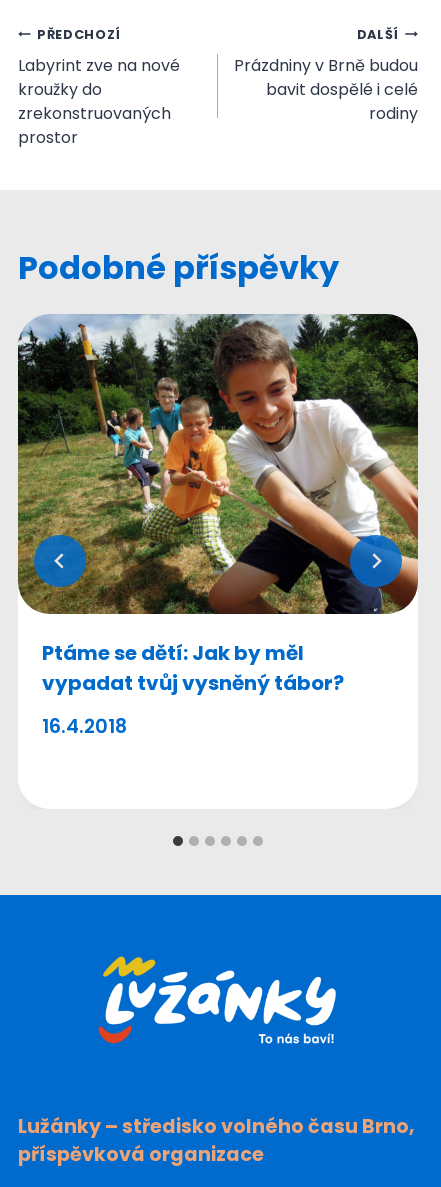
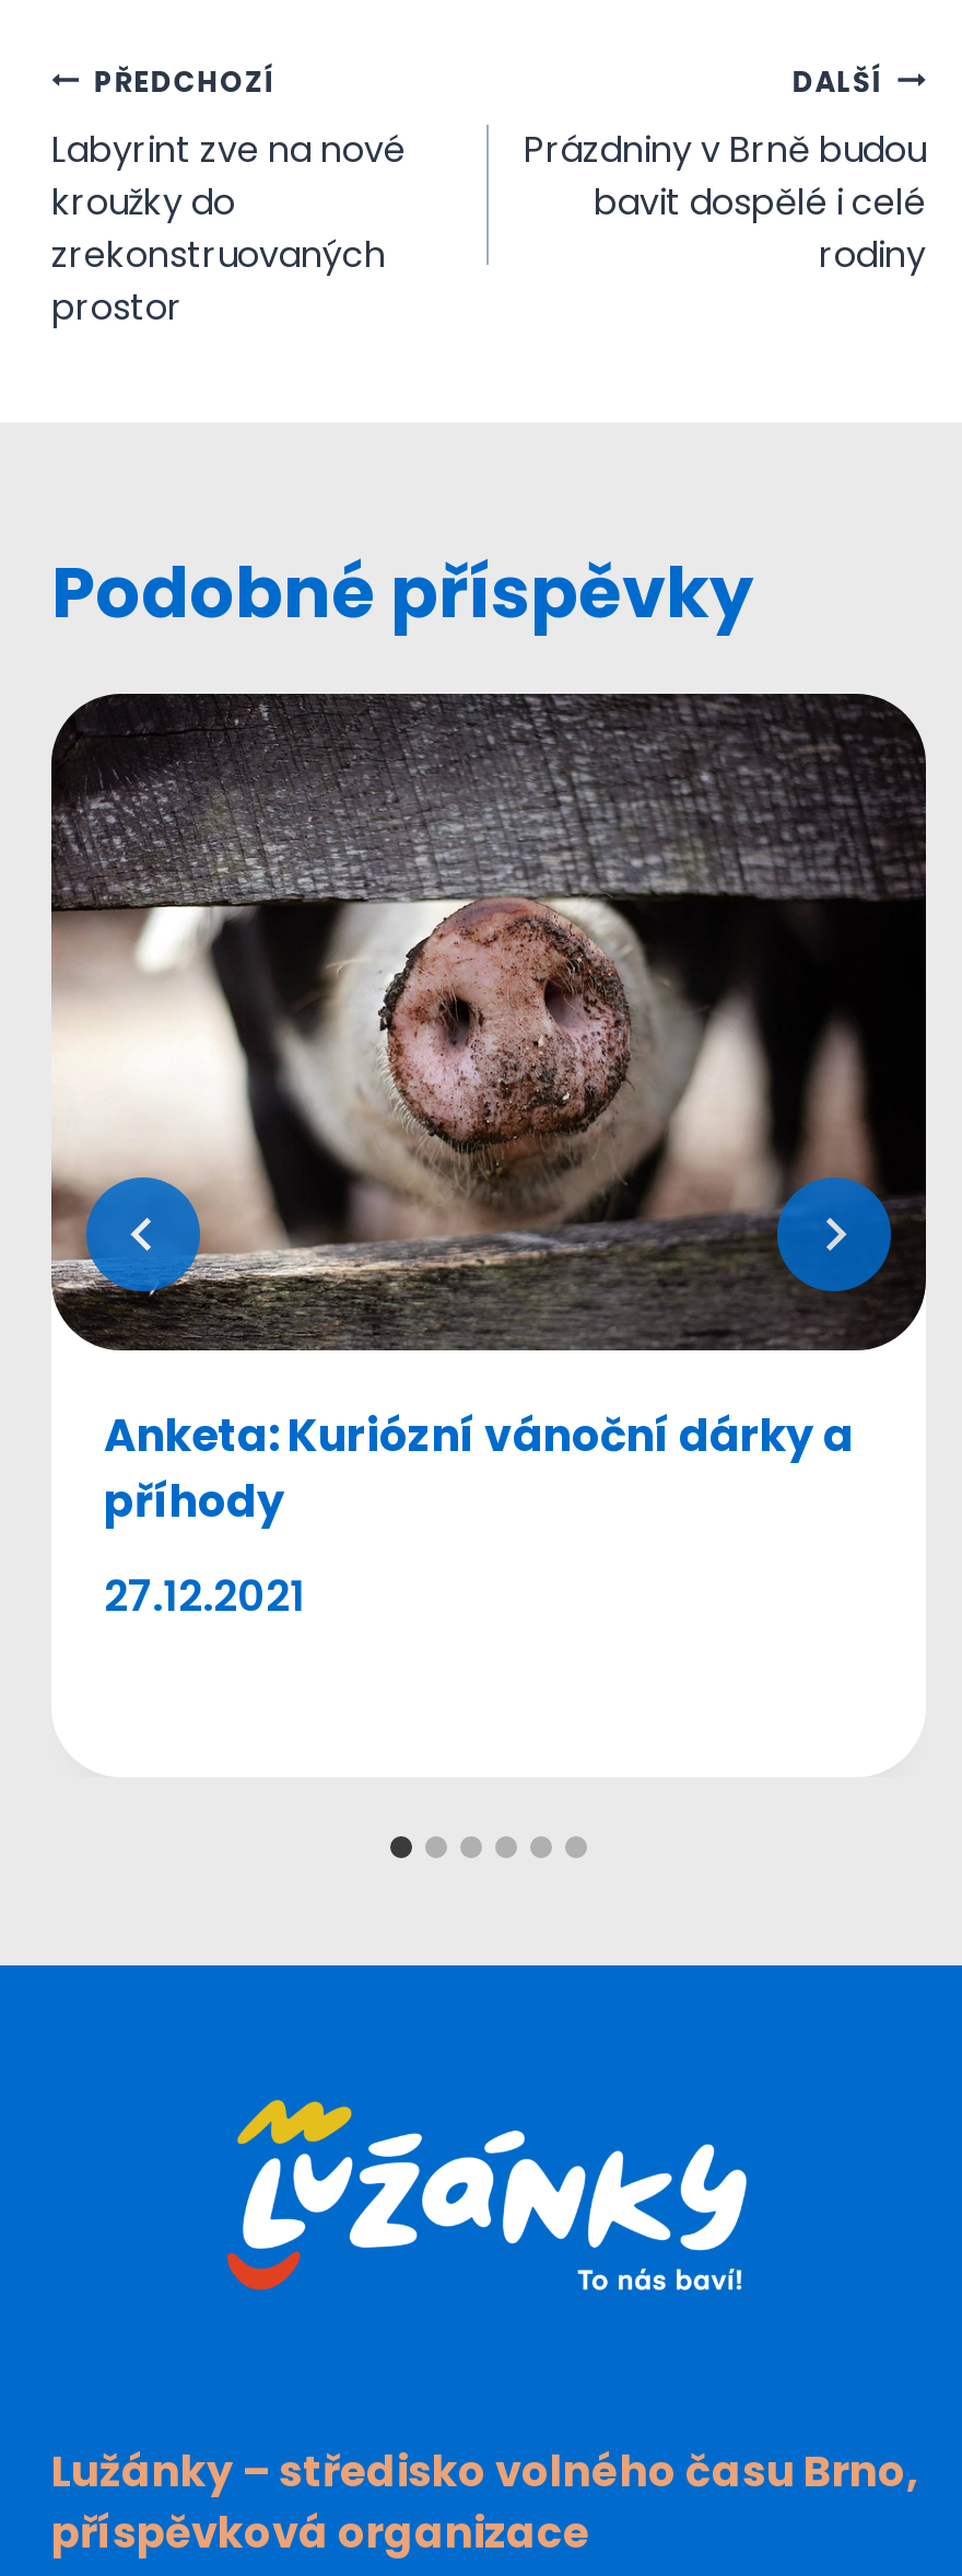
[17,314,419,697] [image] | Ptáme se dětí: Jak by měl | vypadat tvůj vysněný tábor? -> [51,692,928,1531] [image] | Anketa: Kuriózní vánoční dárky a | příhody
[42,713,127,740] 16.4.2018 -> [104,1567,305,1626] 27.12.2021

